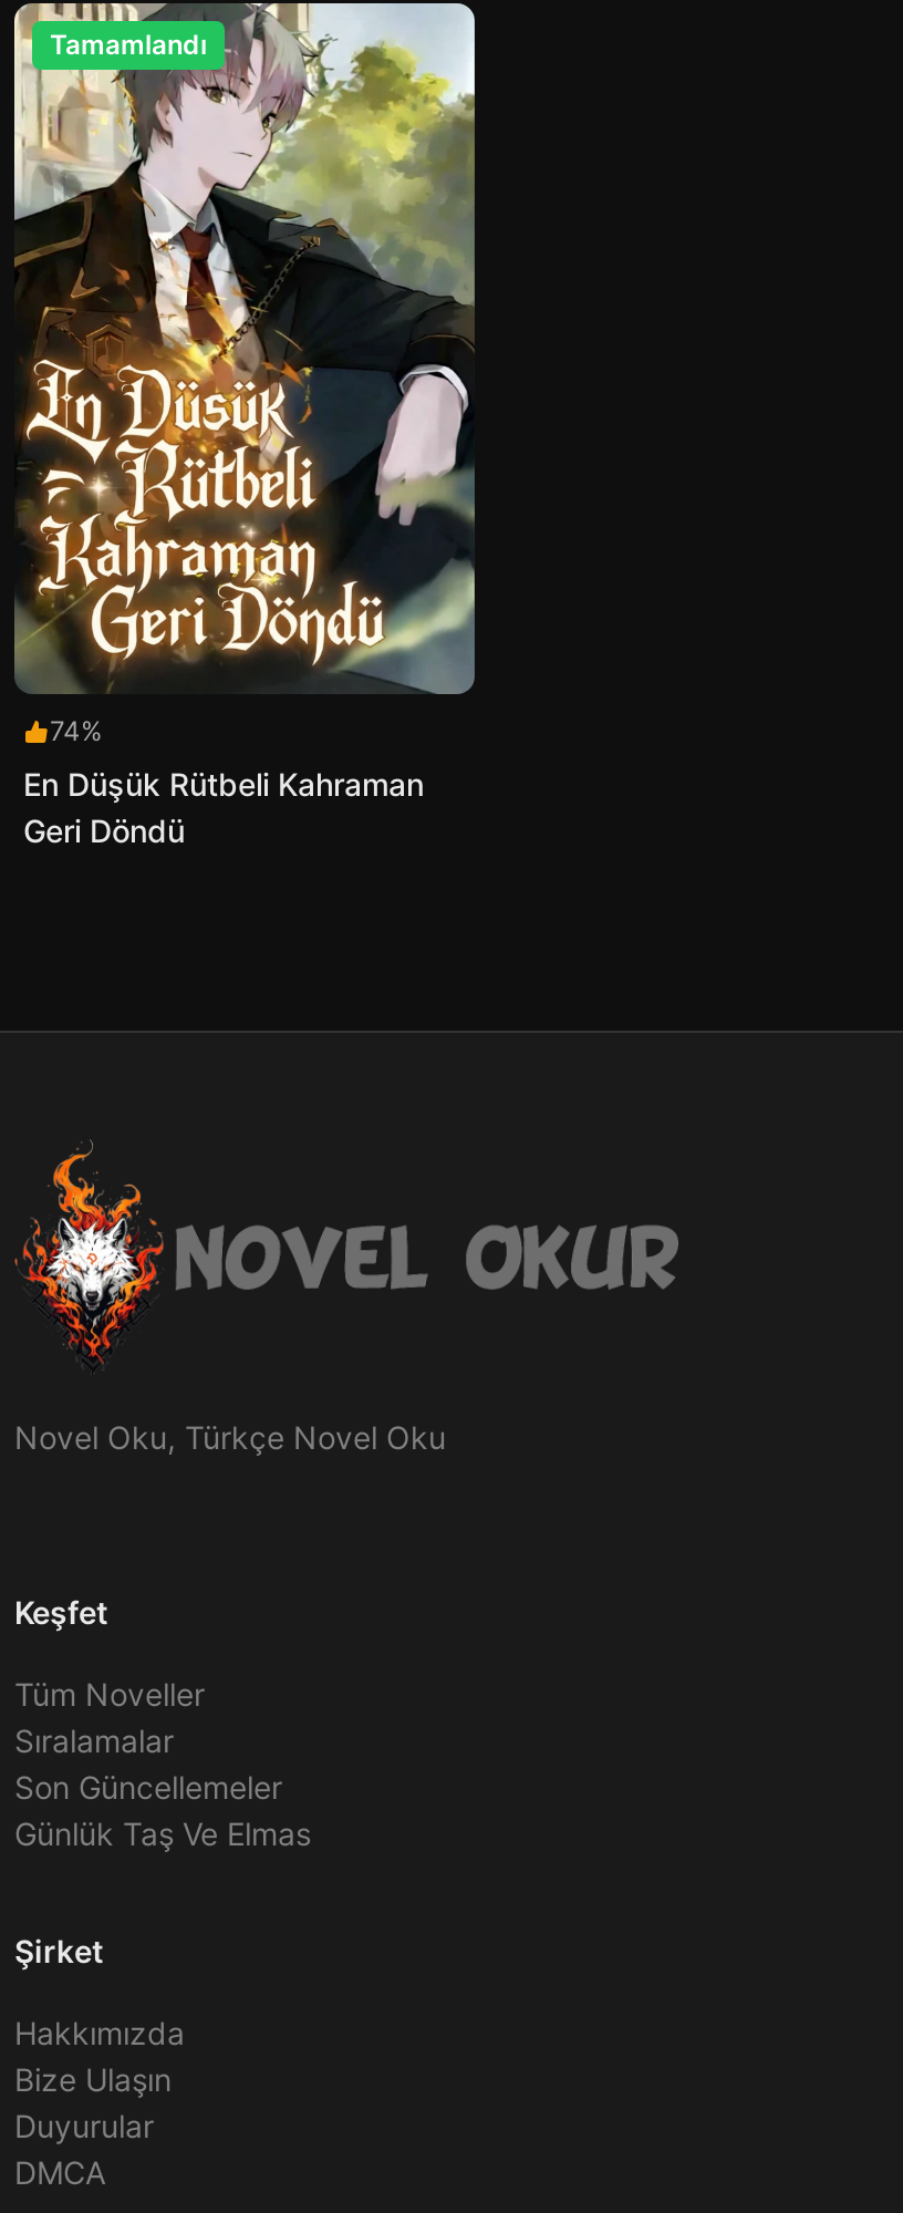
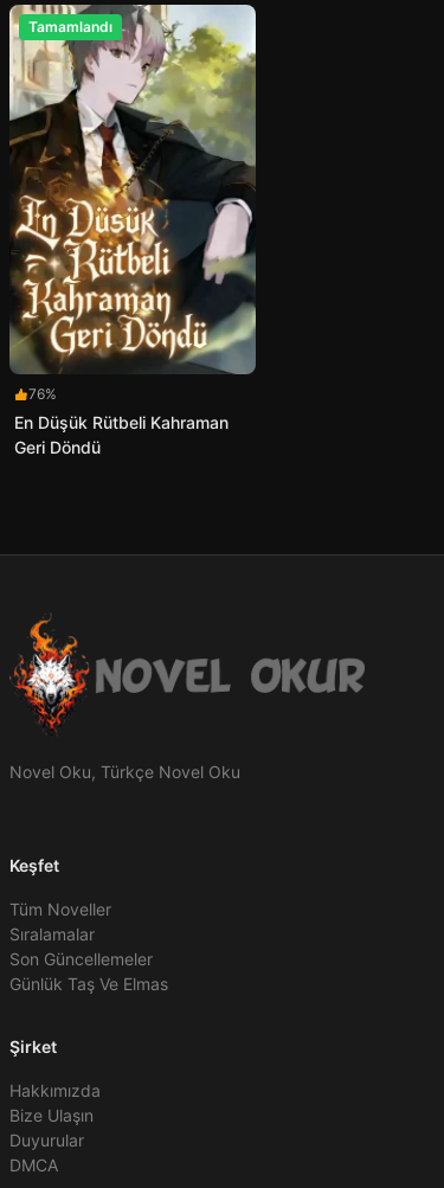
[50,714,103,747] 74% -> [28,385,57,403] 76%

